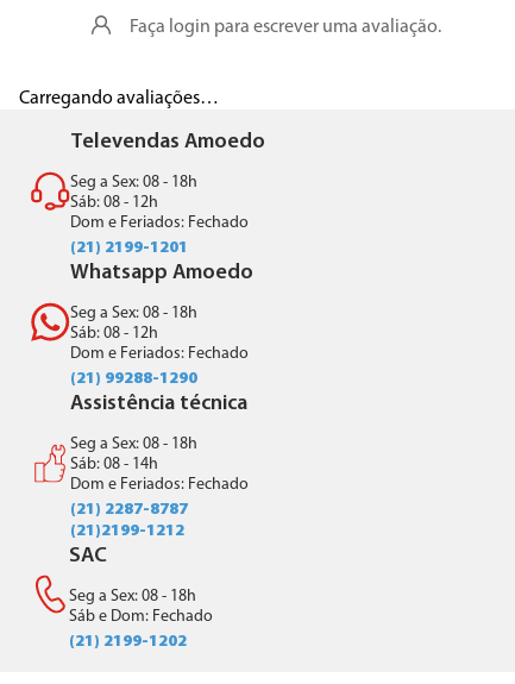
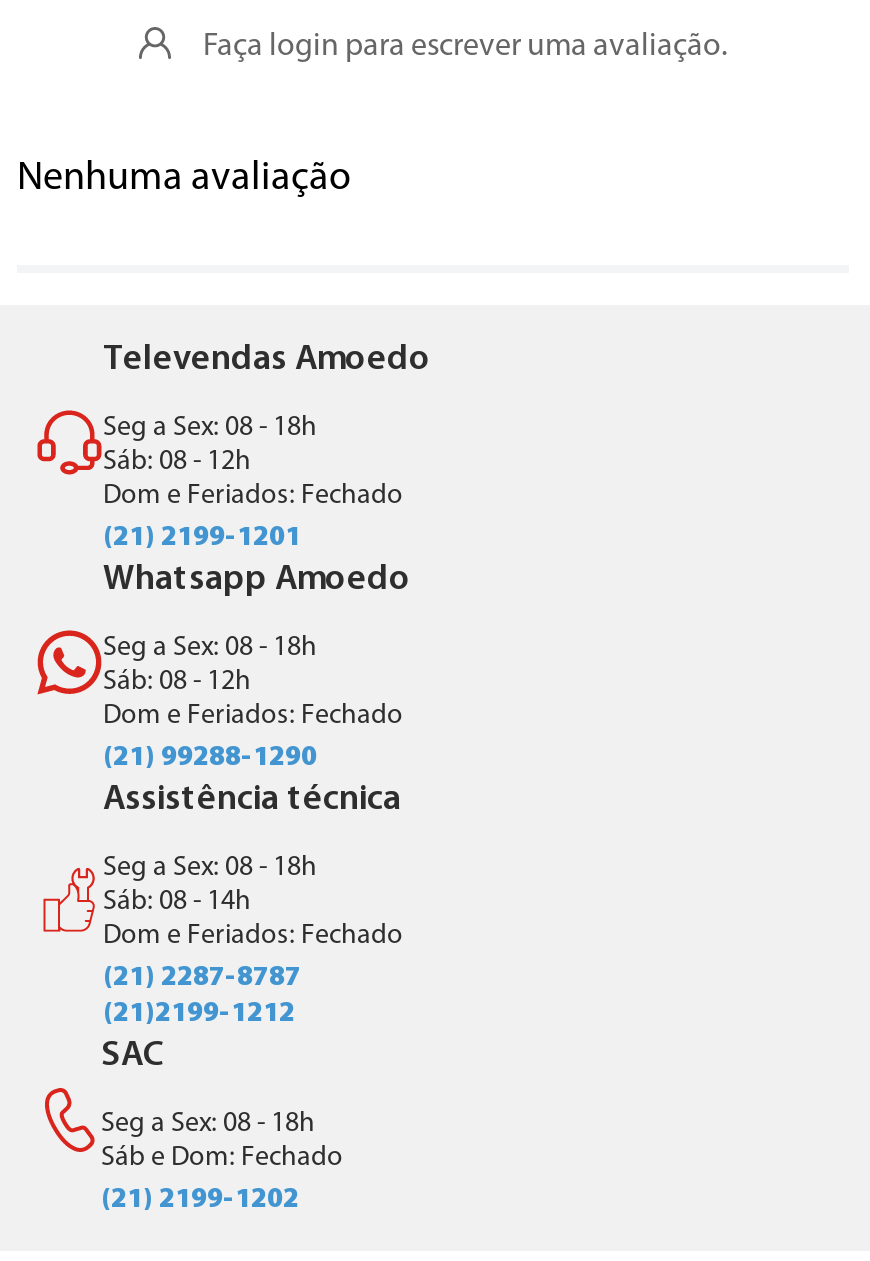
[19,89,219,108] Carregando avaliações… -> [17,158,351,198] Nenhuma avaliação

